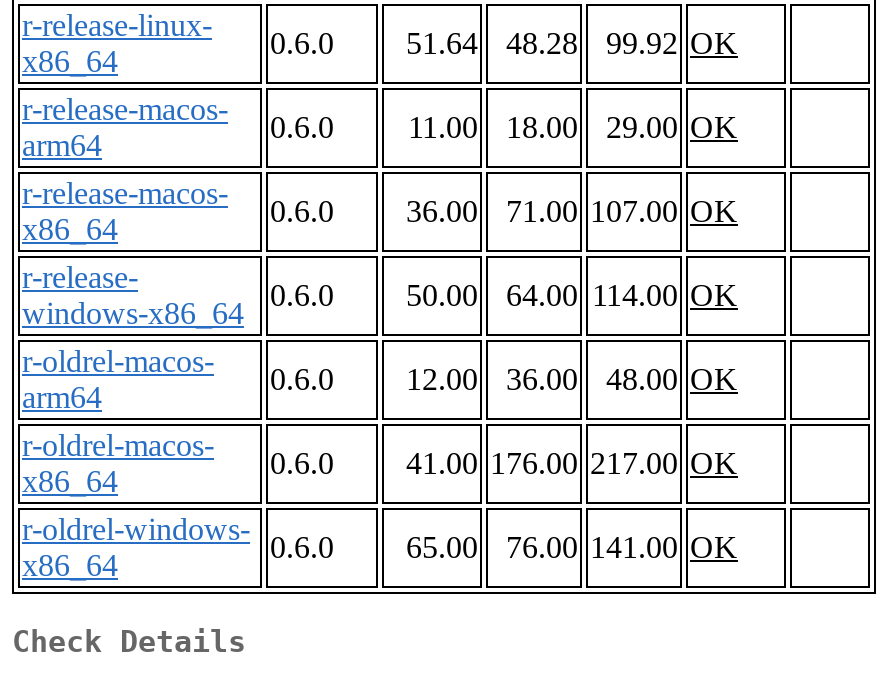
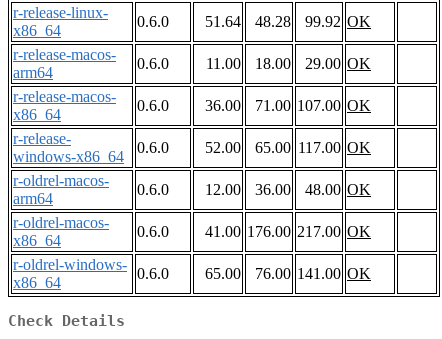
[406,279,478,313] 50.00 -> [205,139,241,156] 52.00
[506,279,738,313] 64.00 114.00 OK -> [255,139,371,156] 65.00 117.00 OK

